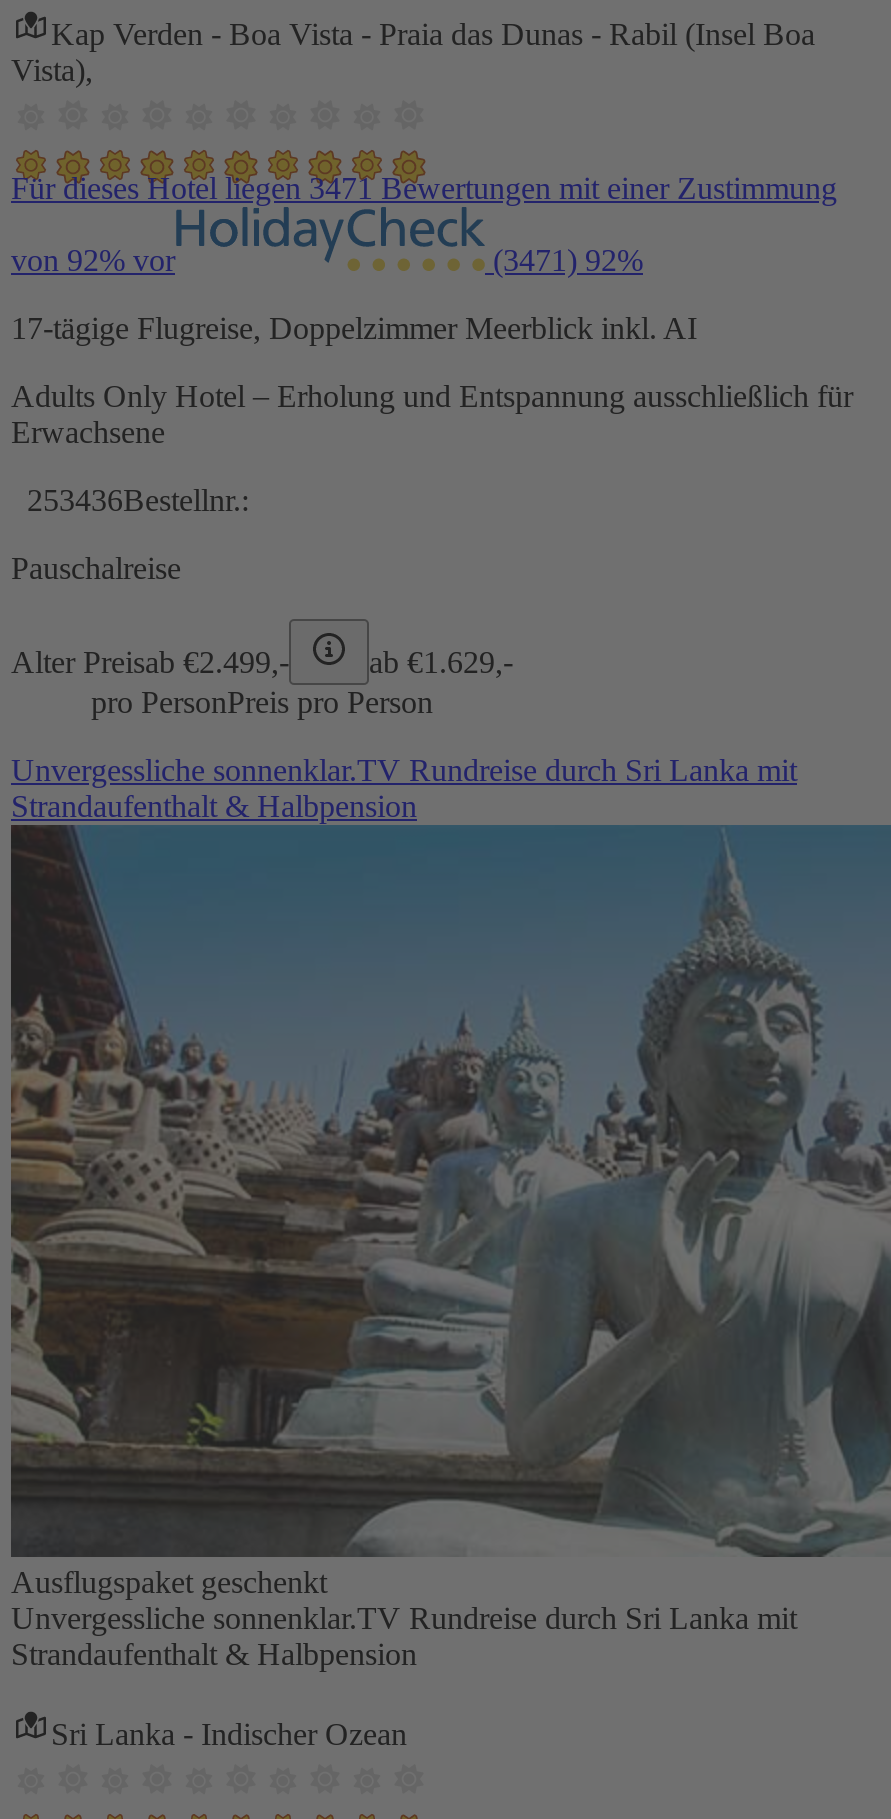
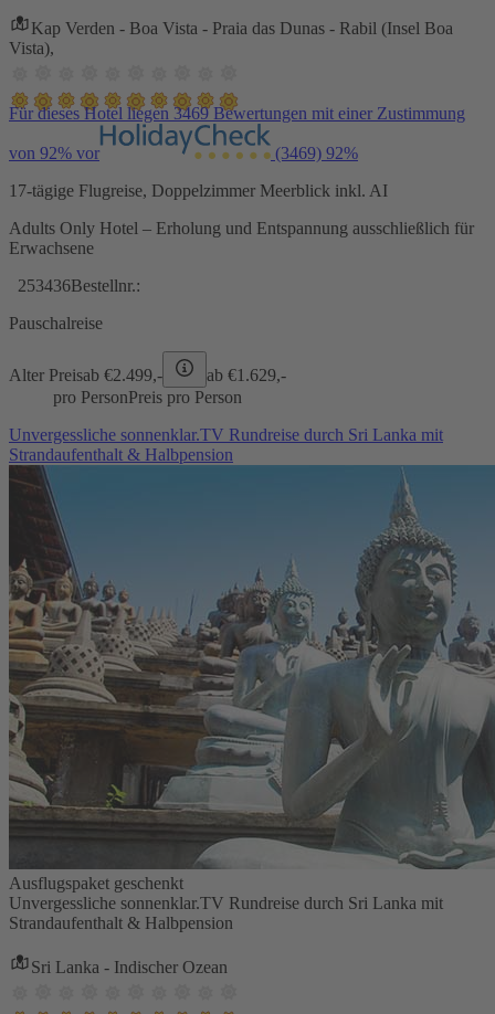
[11,170,837,204] Für dieses Hotel liegen 3471 Bewertungen mit einer Zustimmung -> [9,103,465,122] Für dieses Hotel liegen 3469 Bewertungen mit einer Zustimmung
[485,242,643,276] (3471) 92% -> [271,143,358,162] (3469) 92%

